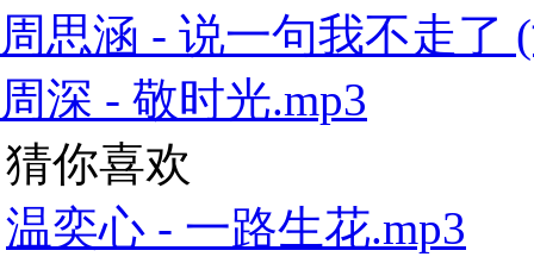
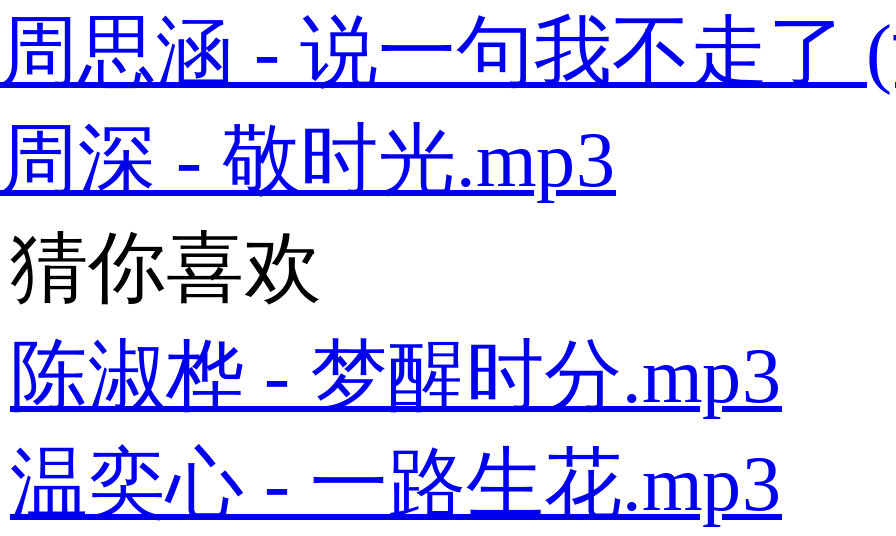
none -> [10,333,782,419] 陈淑桦 - 梦醒时分.mp3

